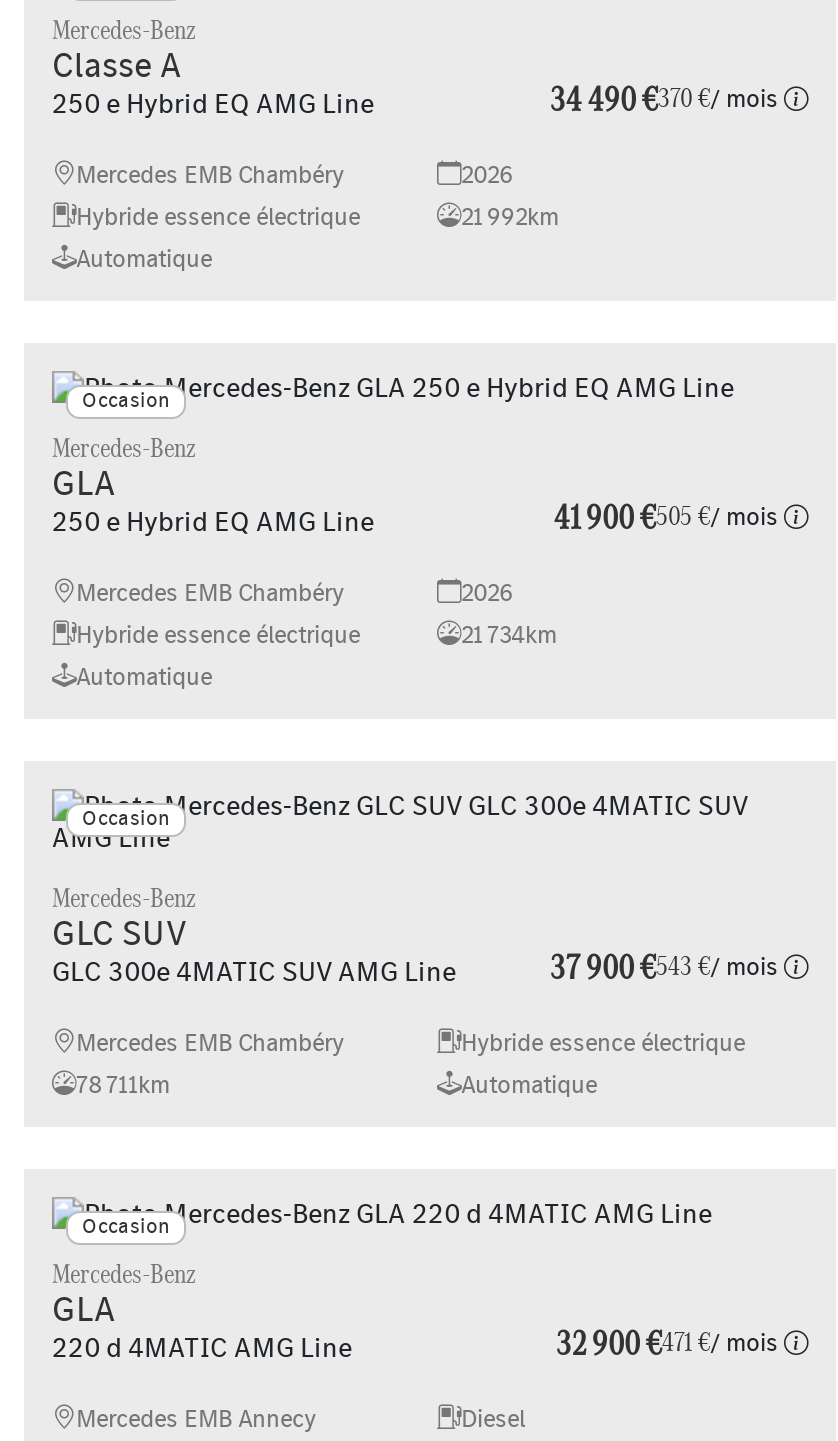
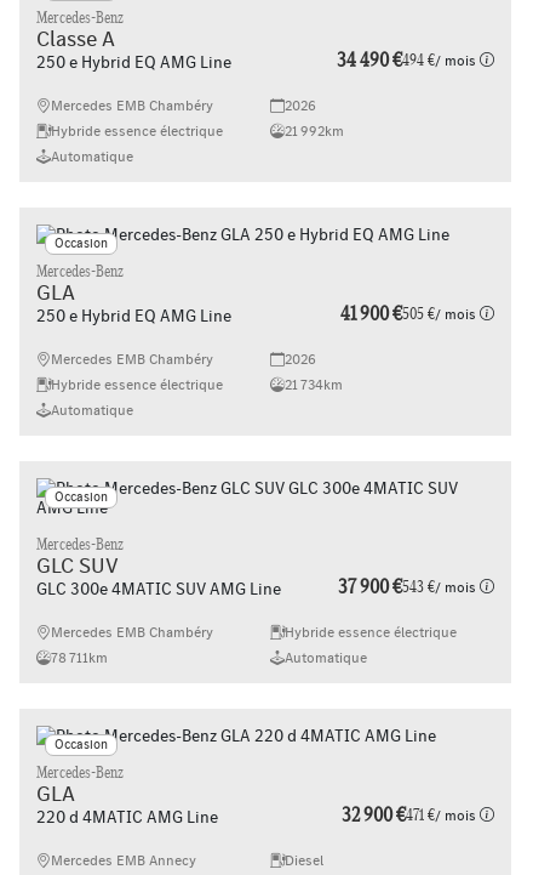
[550,76,784,118] 34 490 €370 €/ mois -> [337,46,480,72] 34 490 €494 €/ mois

